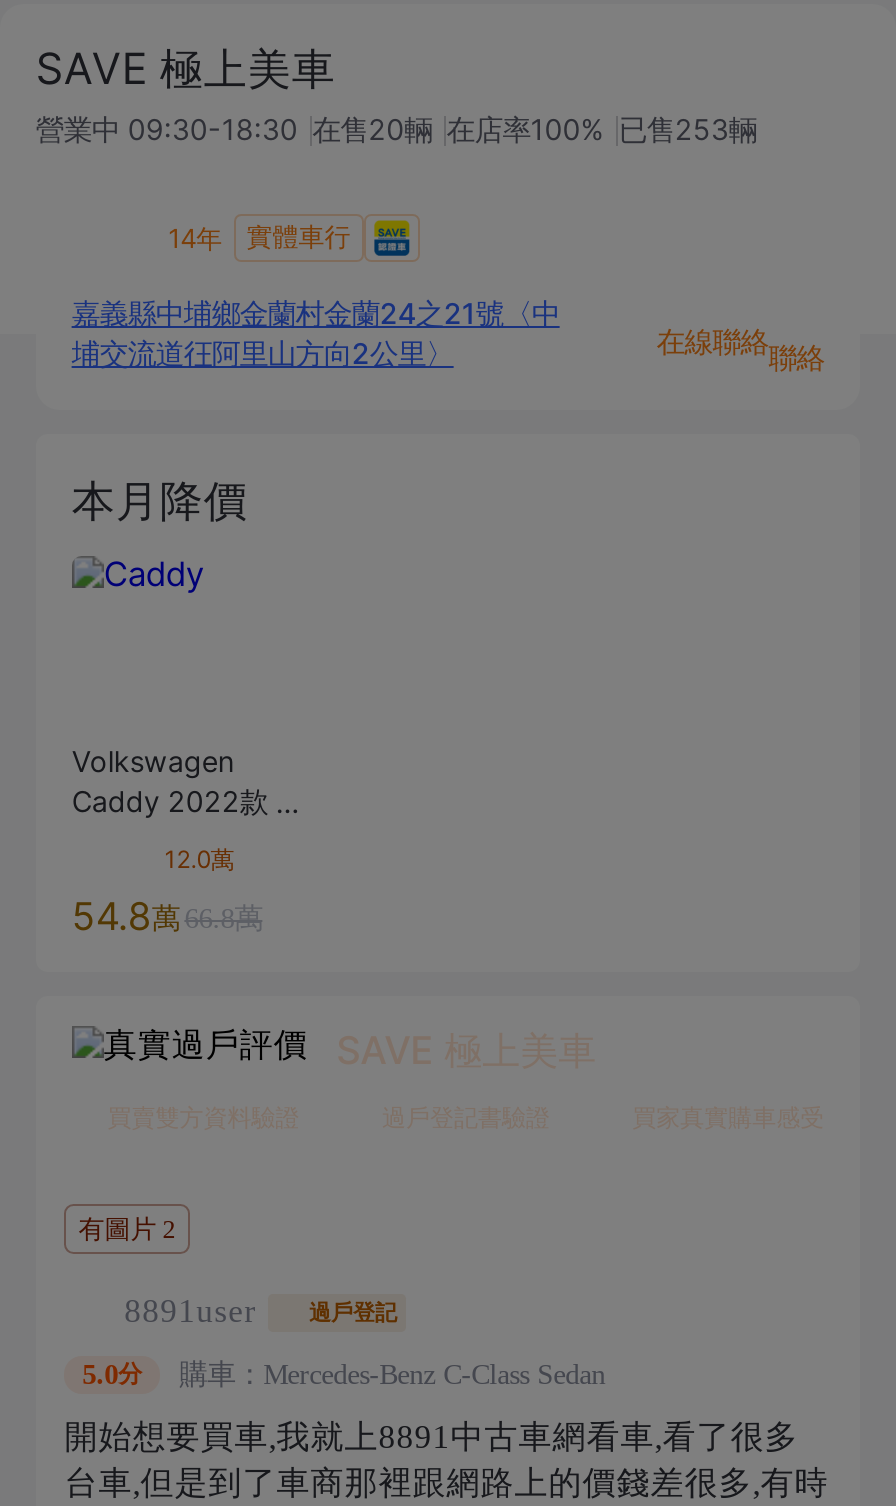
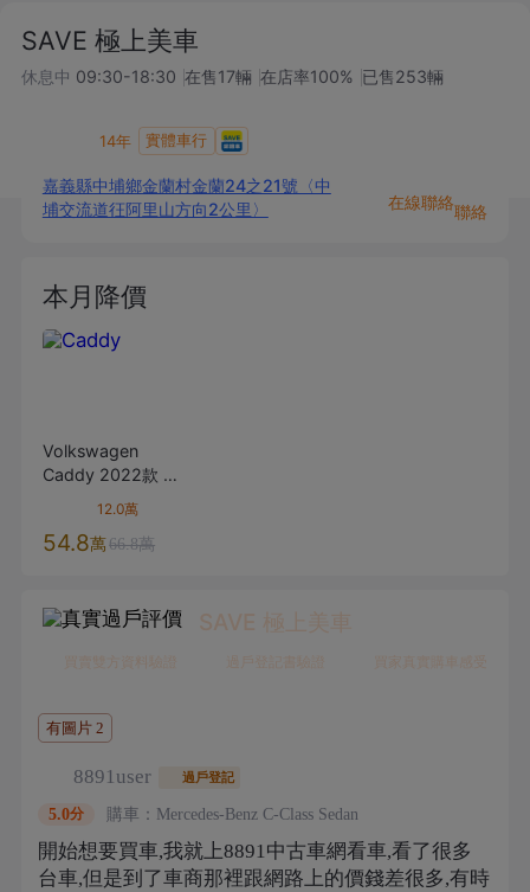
[36,113,757,147] 營業中 09:30-18:30 在售20輛 在店率100% 已售253輛 -> [21,67,444,87] 休息中 09:30-18:30 在售17輛 在店率100% 已售253輛

